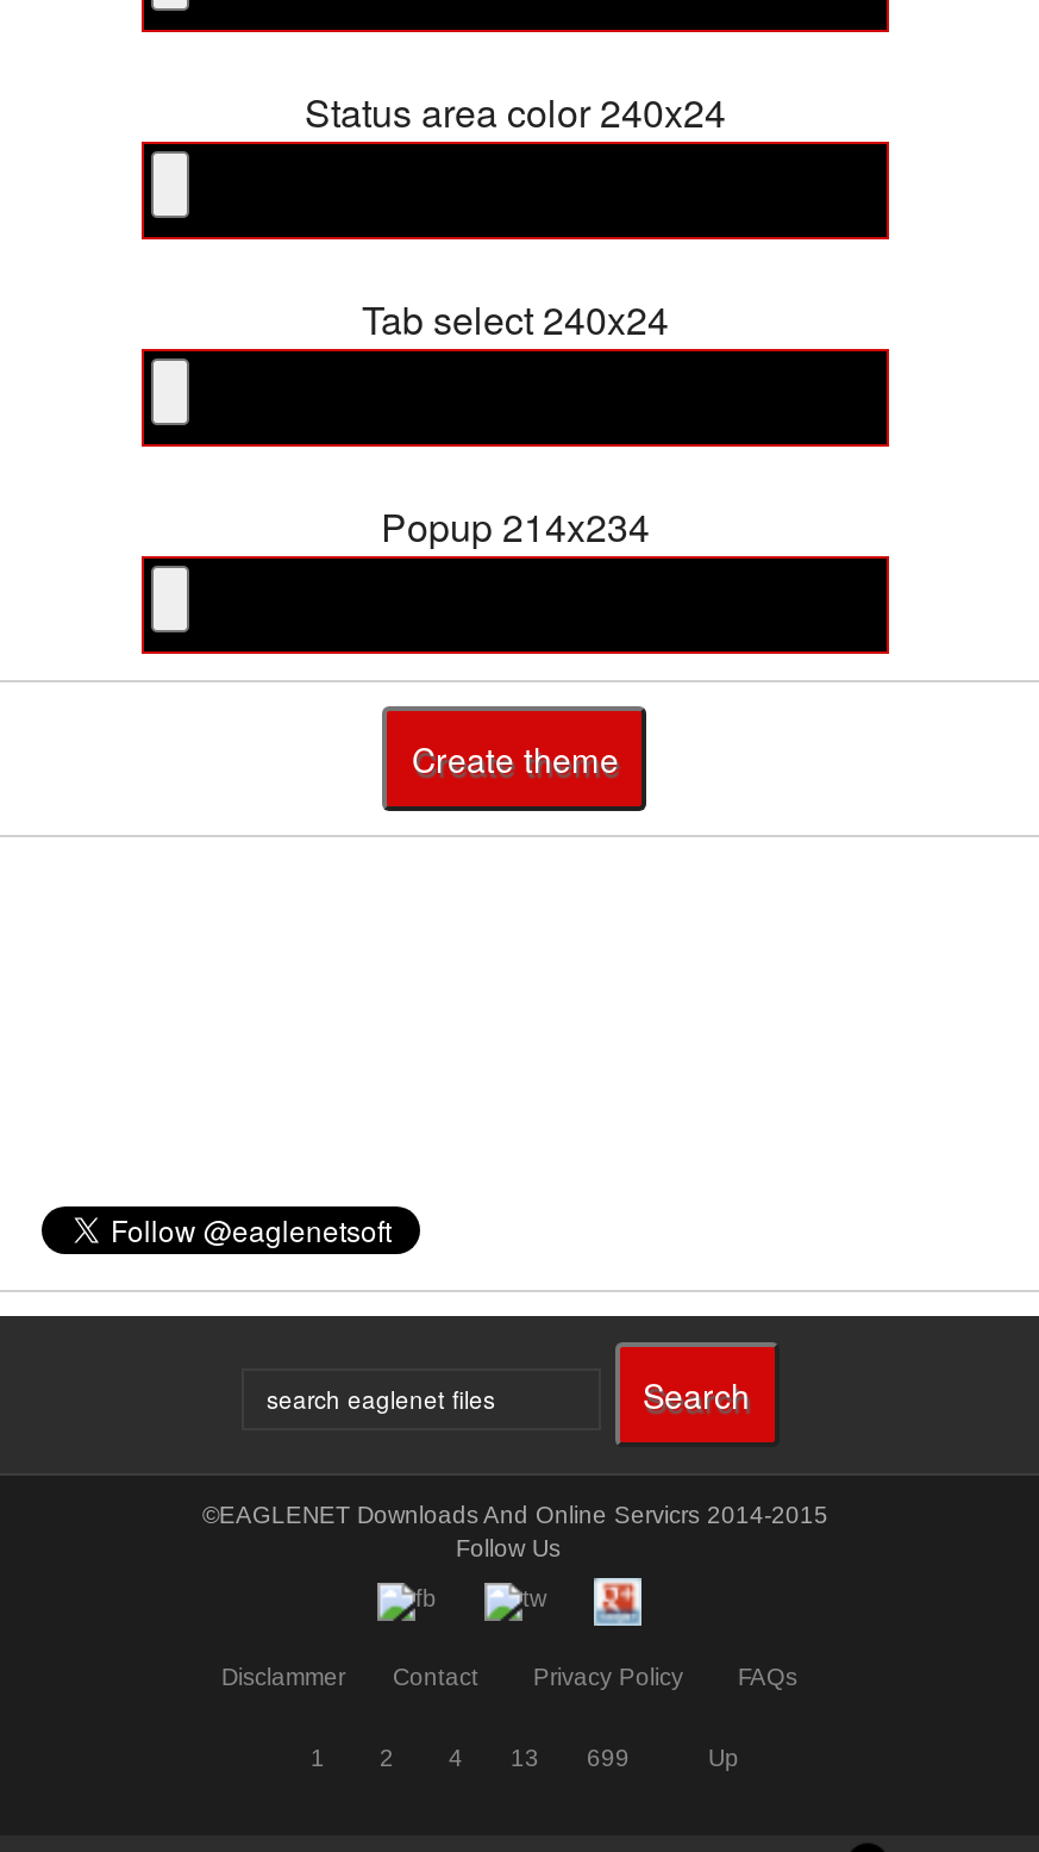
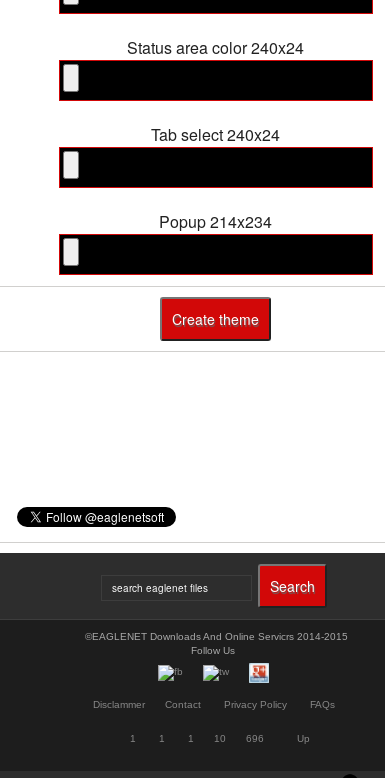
[380,1745,394,1771] 2 -> [159,733,165,744] 1
[449,1745,463,1771] 4 -> [188,733,194,744] 1
[511,1745,539,1771] 13 -> [214,733,226,744] 10
[587,1745,630,1771] 699 -> [246,733,264,744] 696

